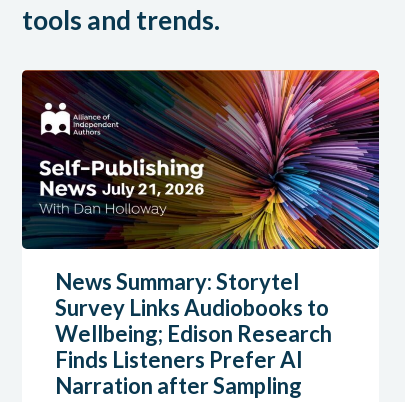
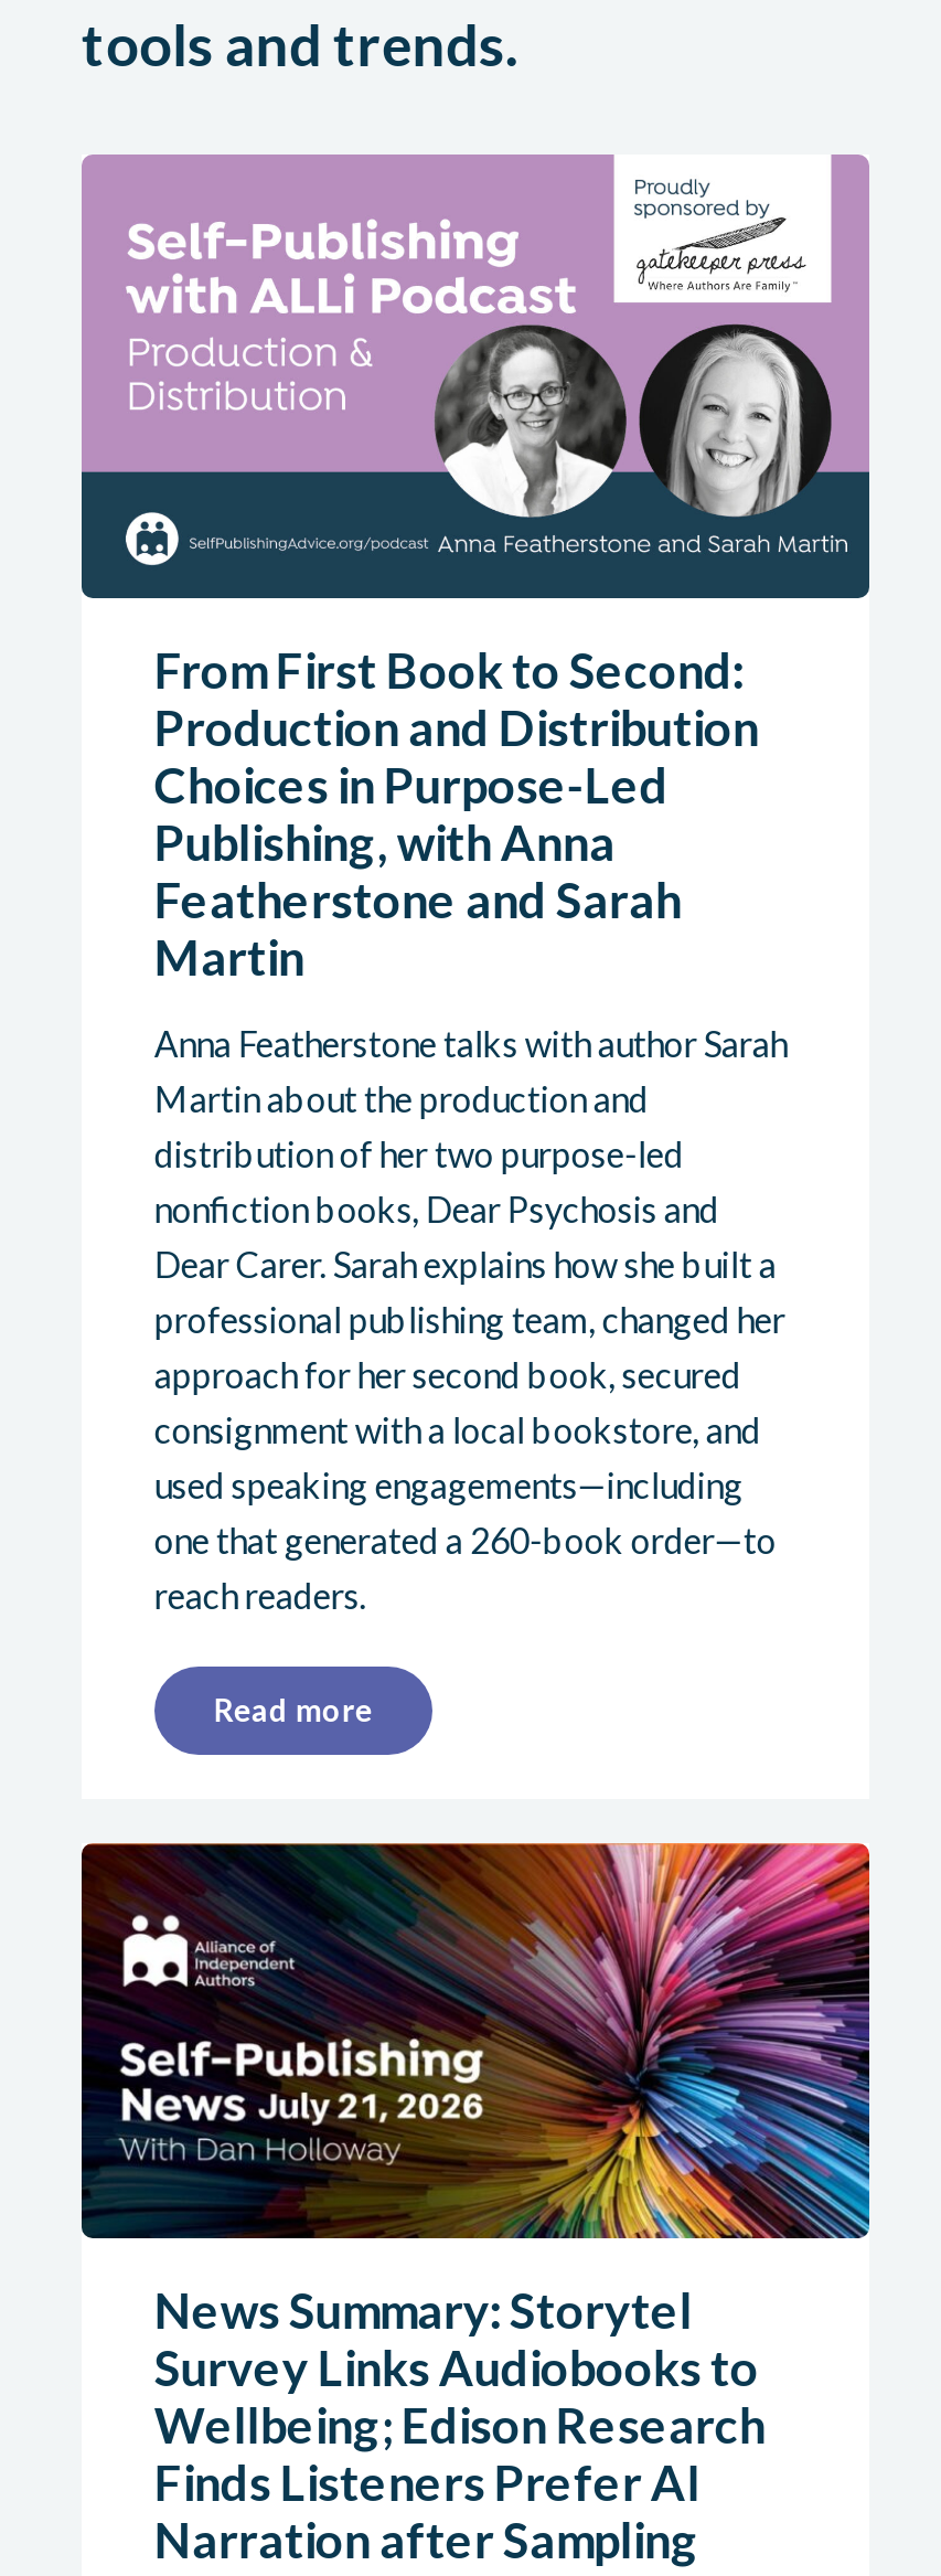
none -> [79,155,872,1729] [image] | From First Book to Second: | Production and Distribution | Choices in Purpose-Led | Publishing, with Anna | Featherstone and Sarah | Martin | Anna Featherstone talks with author Sarah | Martin about the production and | distribution of her two purpose-led | nonfiction books, Dear Psychosis and | Dear Carer. Sarah explains how she built a | professional publishing team, changed her | approach for her second book, secured | consignment with a local bookstore, and | used speaking engagements—including | one that generated a 260-book order—to | reach readers. | Read more

